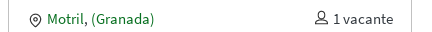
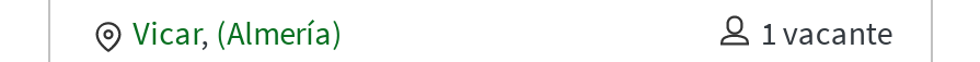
[47,9,155,28] Motril, (Granada) -> [133,12,343,53] Vicar, (Almería)

